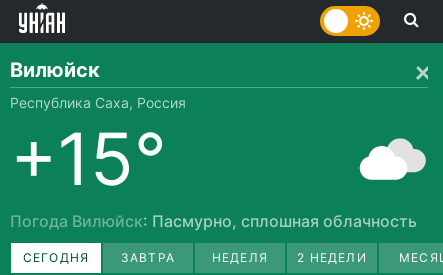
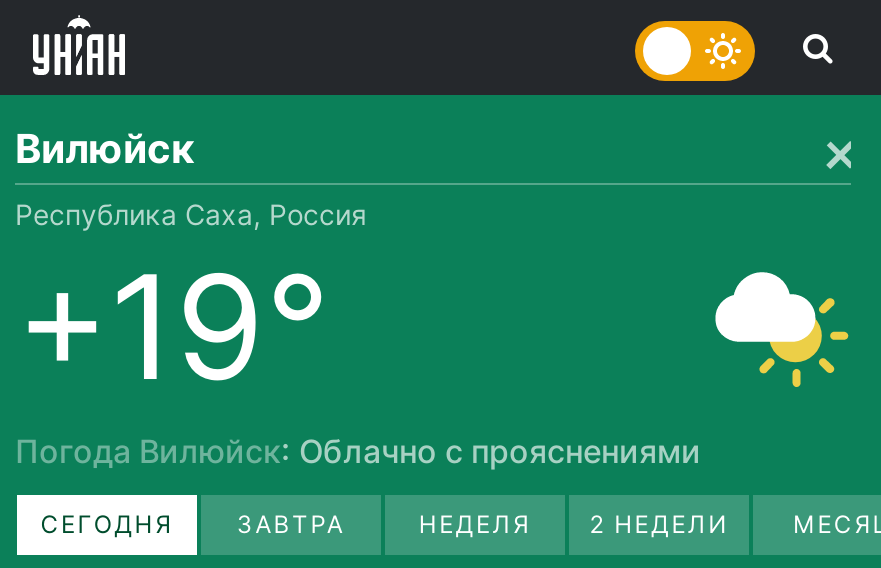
[10,115,167,202] +15° -> [15,239,331,413] +19°
[10,131,427,231] [image] | Погода Вилюйск: Пасмурно, сплошная облачность -> [15,269,849,471] [image] | Погода Вилюйск: Облачно с прояснениями

